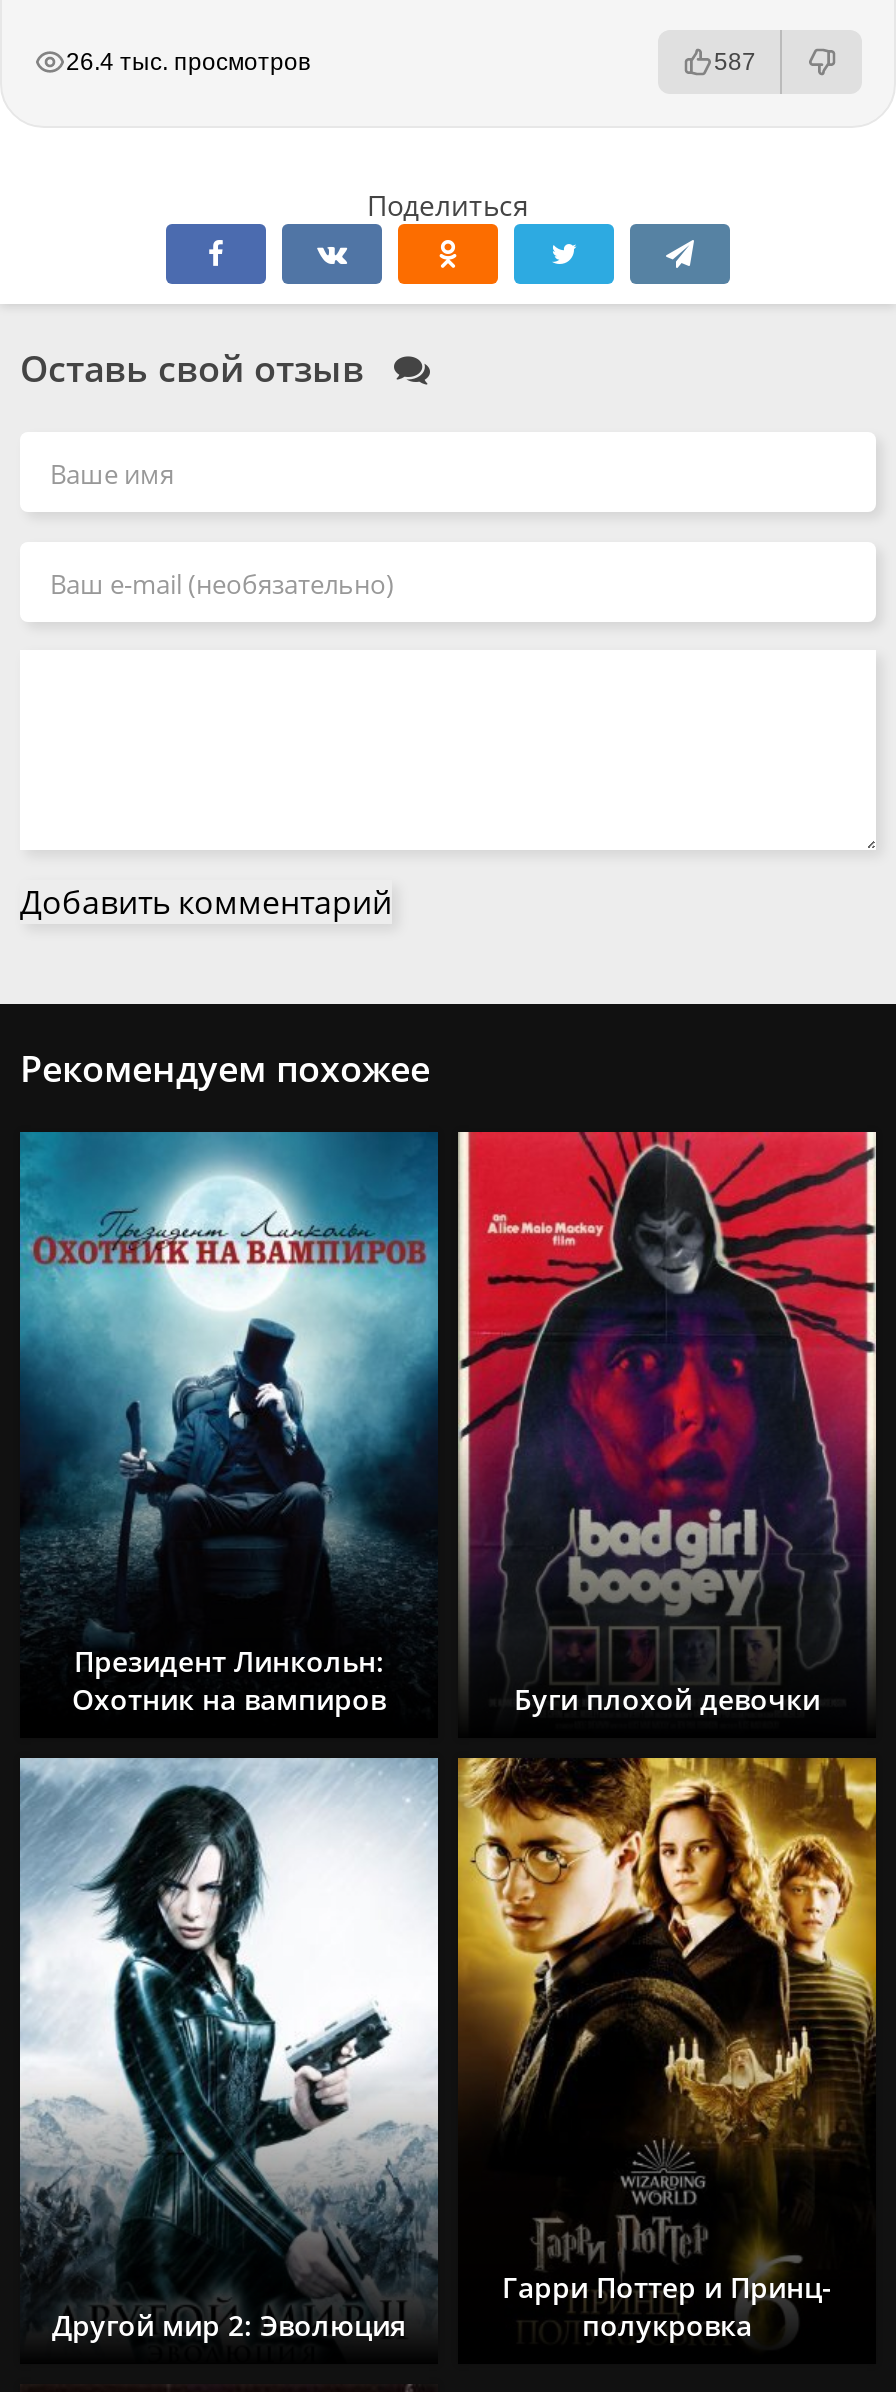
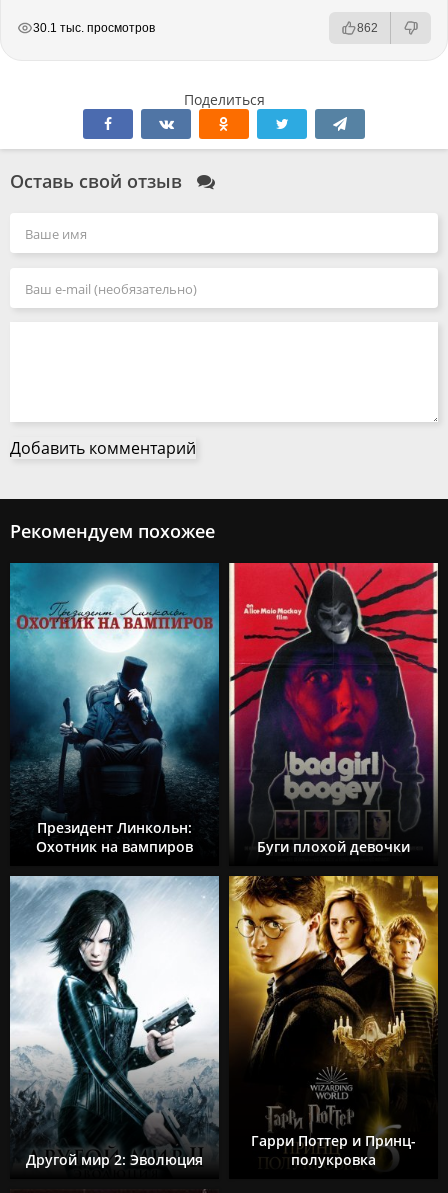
[66,47,310,75] 26.4 тыс. просмотров -> [33,21,155,35] 30.1 тыс. просмотров
[714,47,756,75] 587 -> [357,21,378,35] 862

